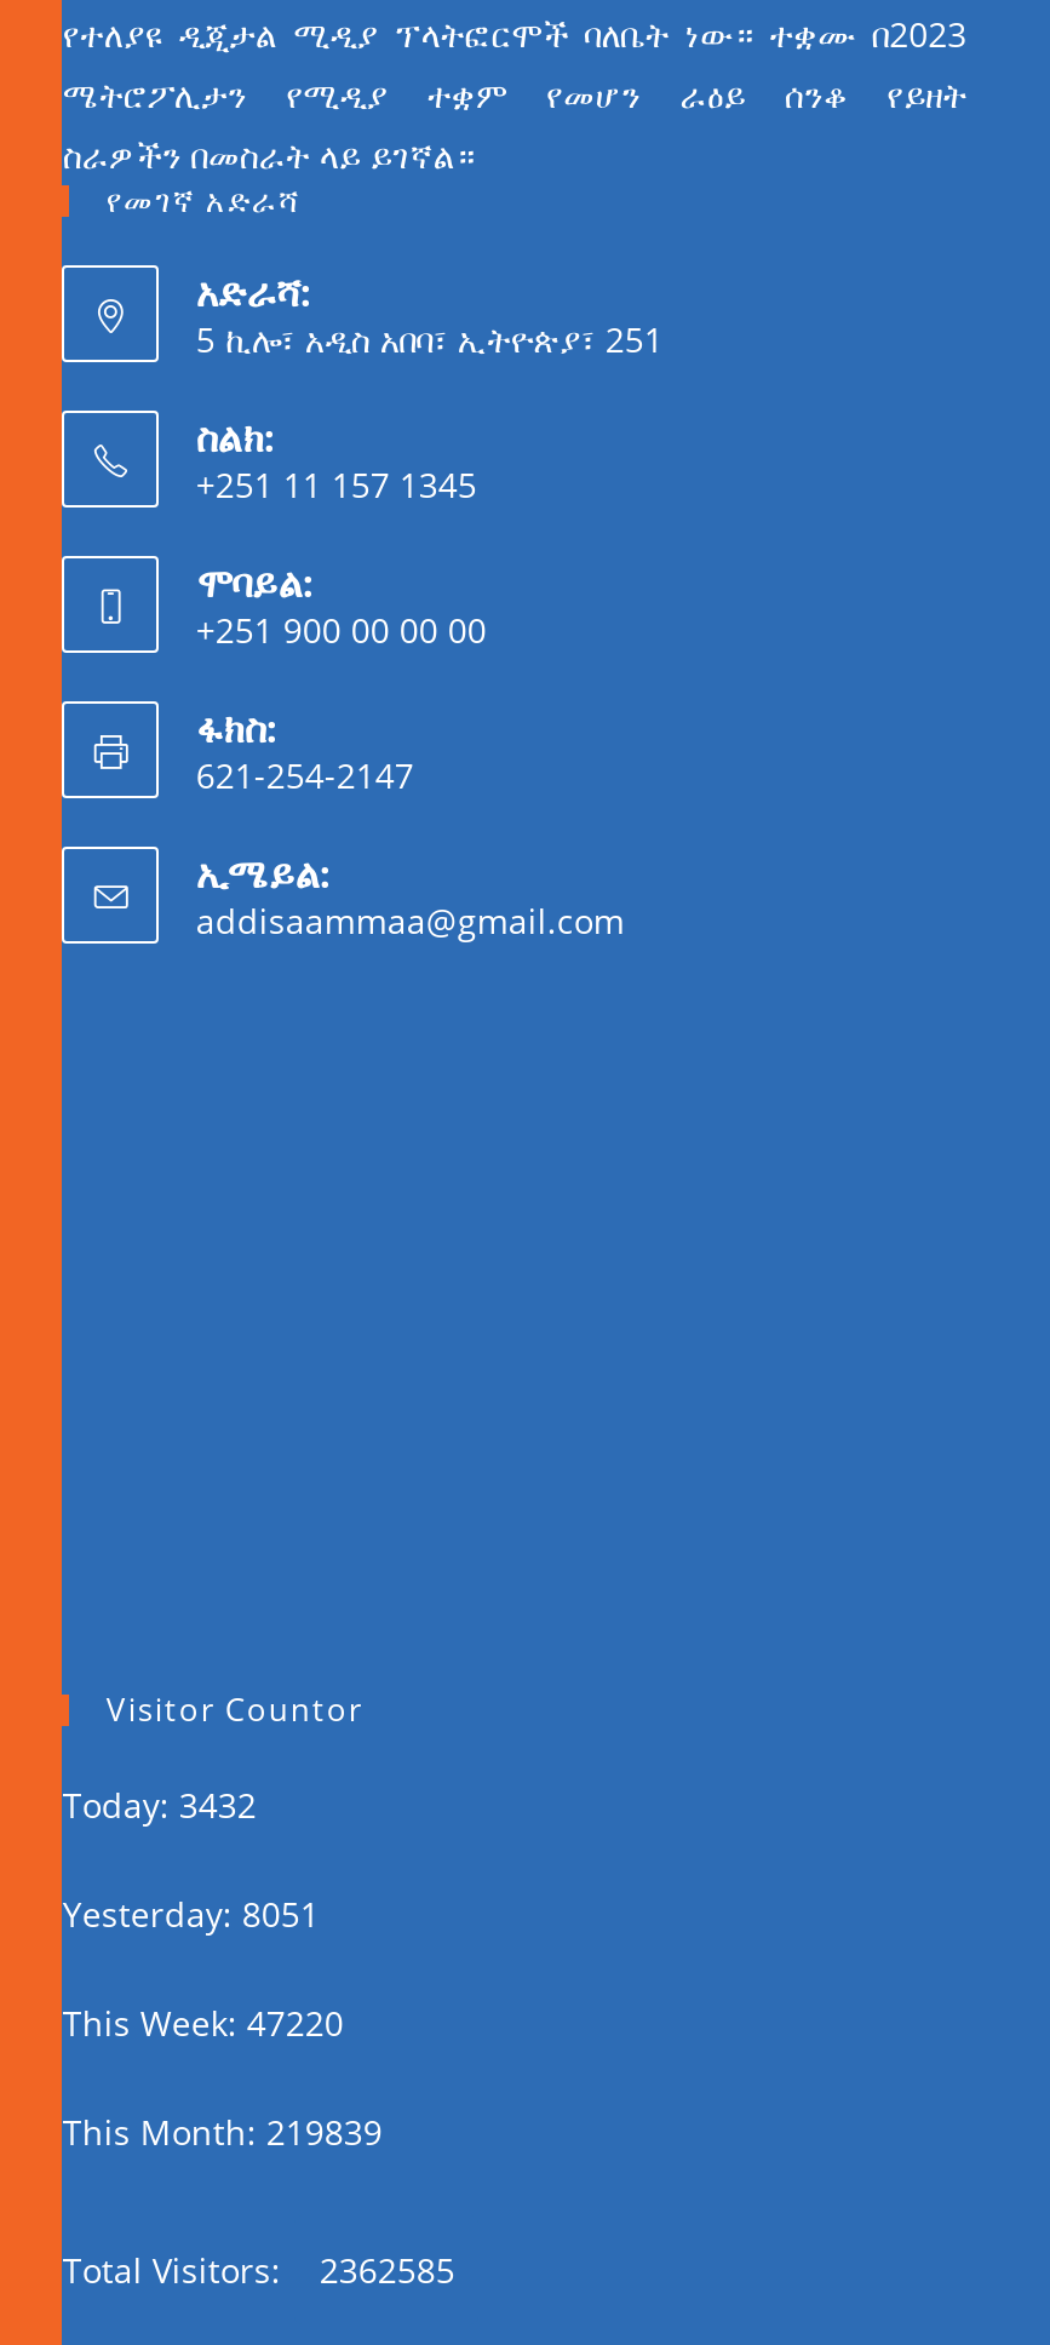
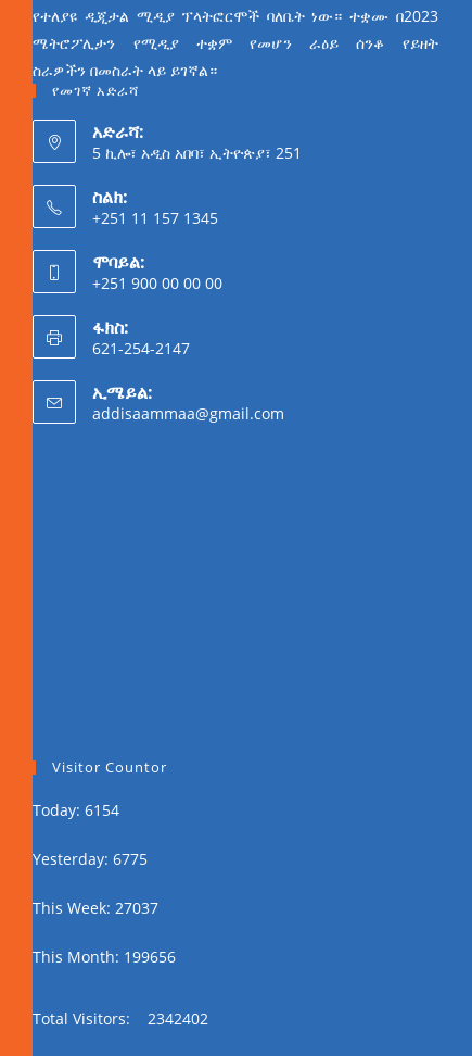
[63,1782,257,1828] Today: 3432 -> [33,799,120,820] Today: 6154
[63,1891,319,1937] Yesterday: 8051 -> [33,848,148,869] Yesterday: 6775
[63,2000,344,2046] This Week: 47220 -> [33,897,159,918] This Week: 27037
[63,2109,382,2155] This Month: 219839 -> [33,946,176,967] This Month: 199656
[63,2247,455,2293] Total Visitors: 2362585 -> [33,1008,209,1029] Total Visitors: 2342402

